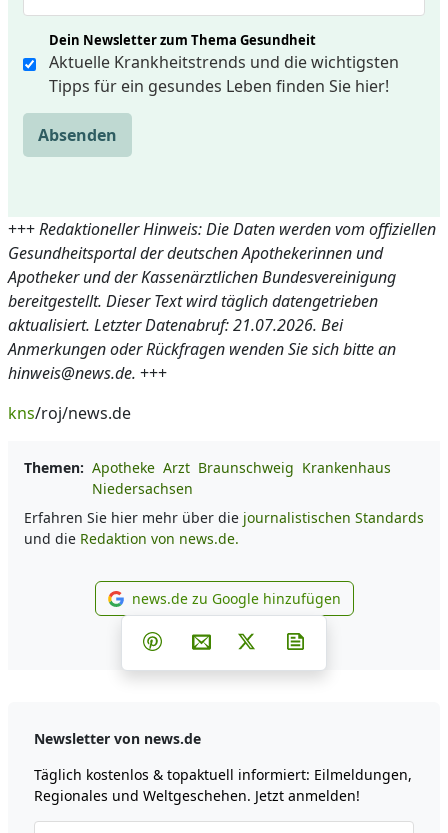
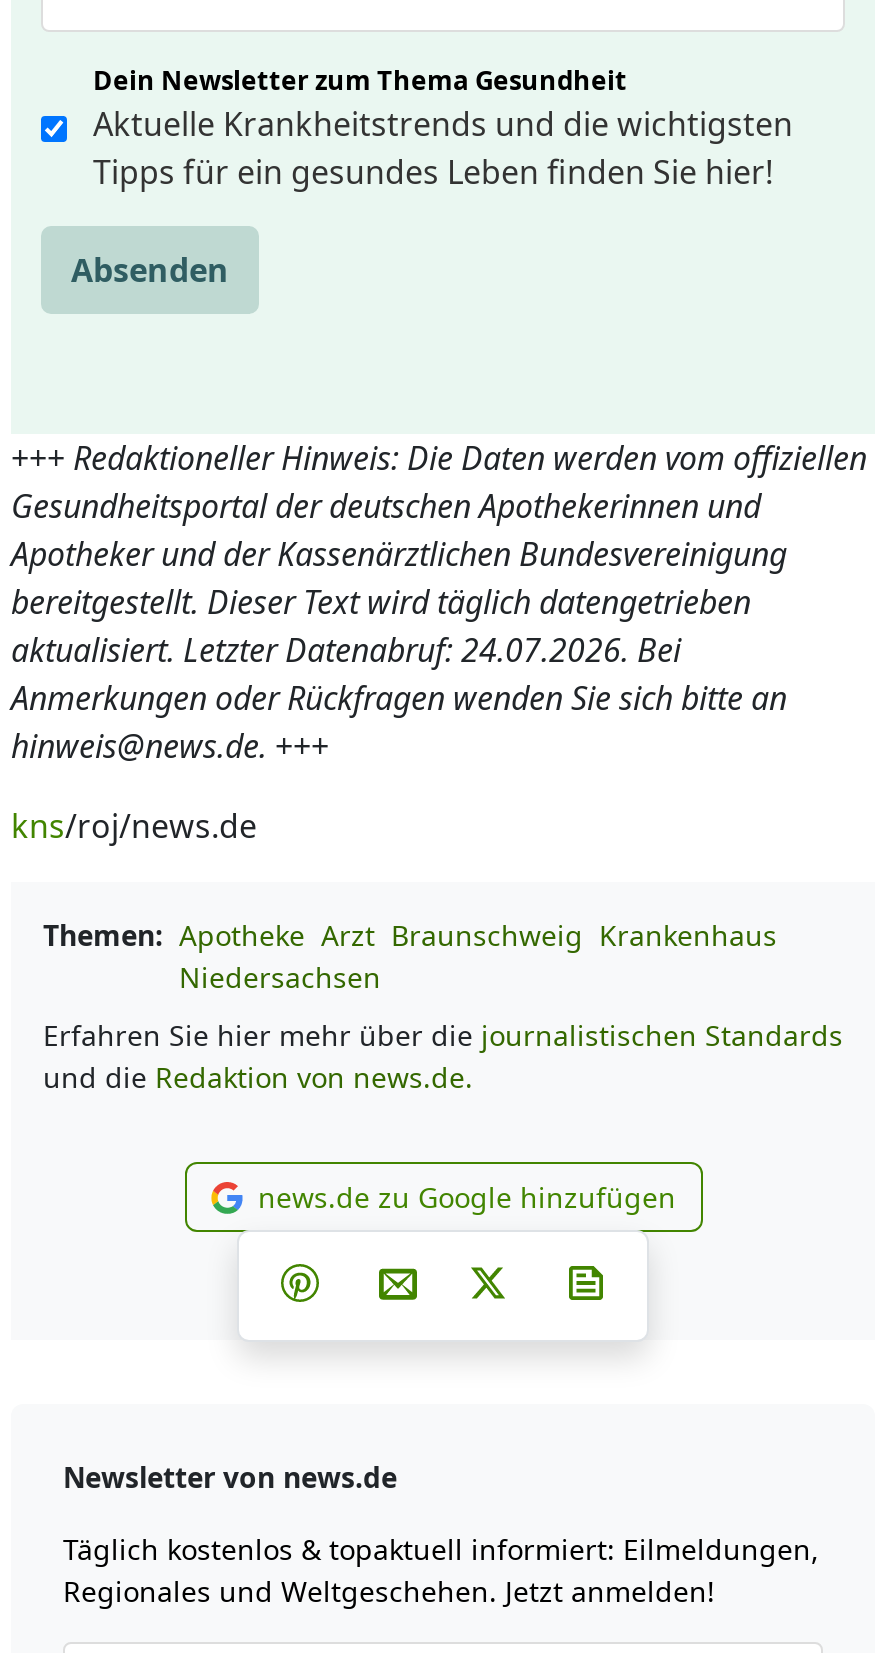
[8,314,343,336] aktualisiert. Letzter Datenabruf: 21.07.2026. Bei -> [11,628,681,672] aktualisiert. Letzter Datenabruf: 24.07.2026. Bei

